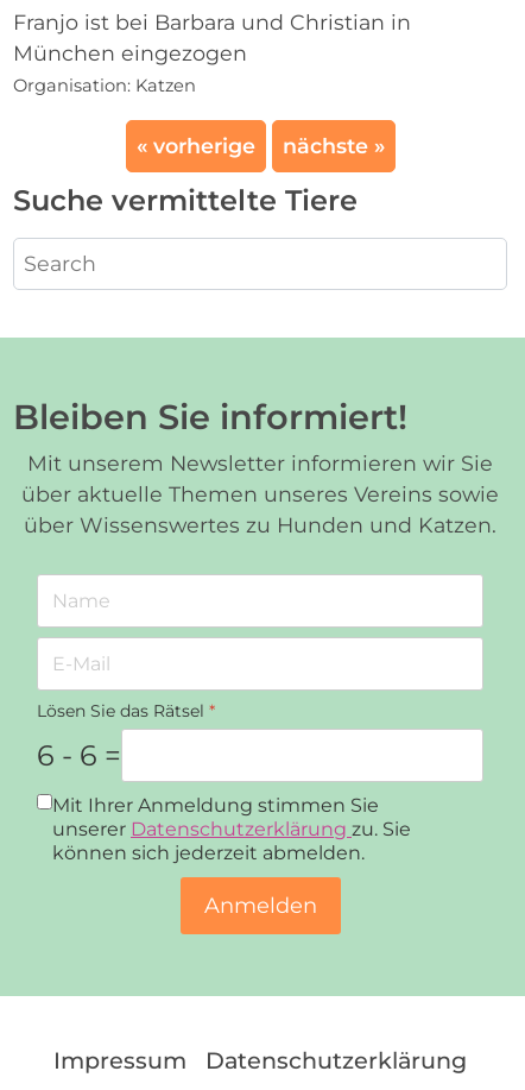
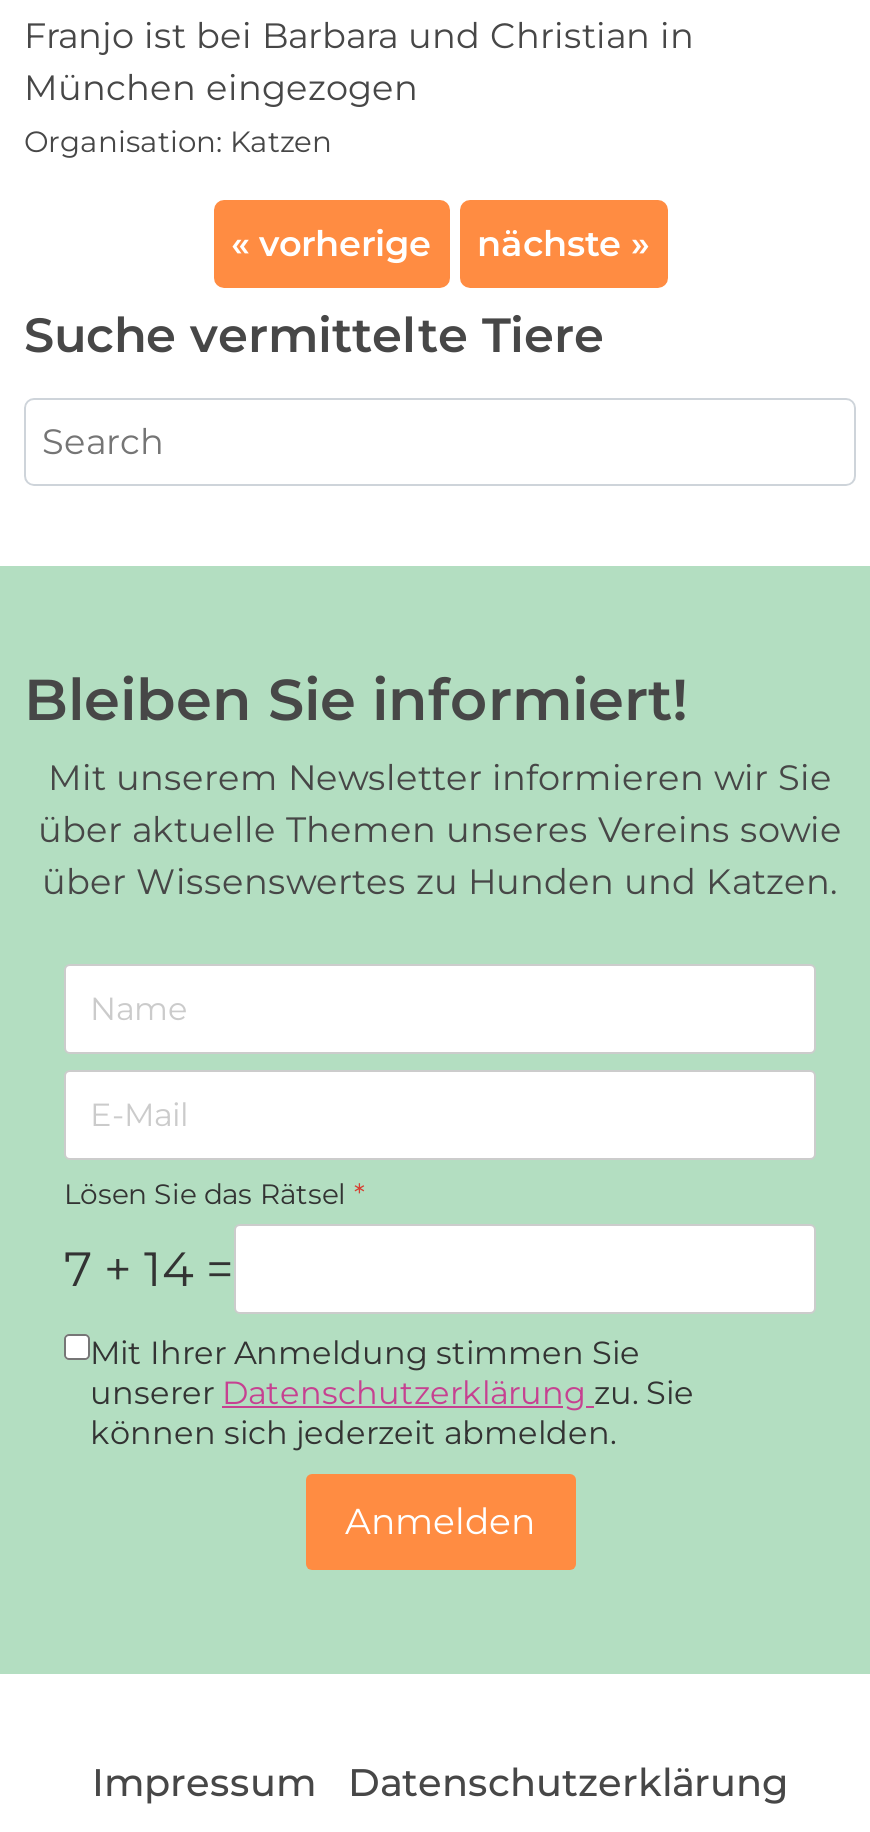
[37,739,121,773] 6 - 6 = -> [64,1241,234,1299] 7 + 14 =

